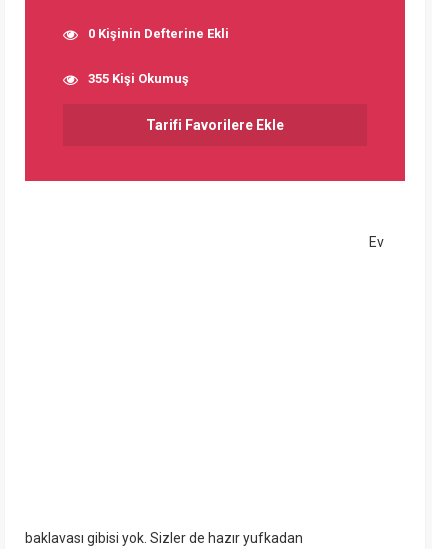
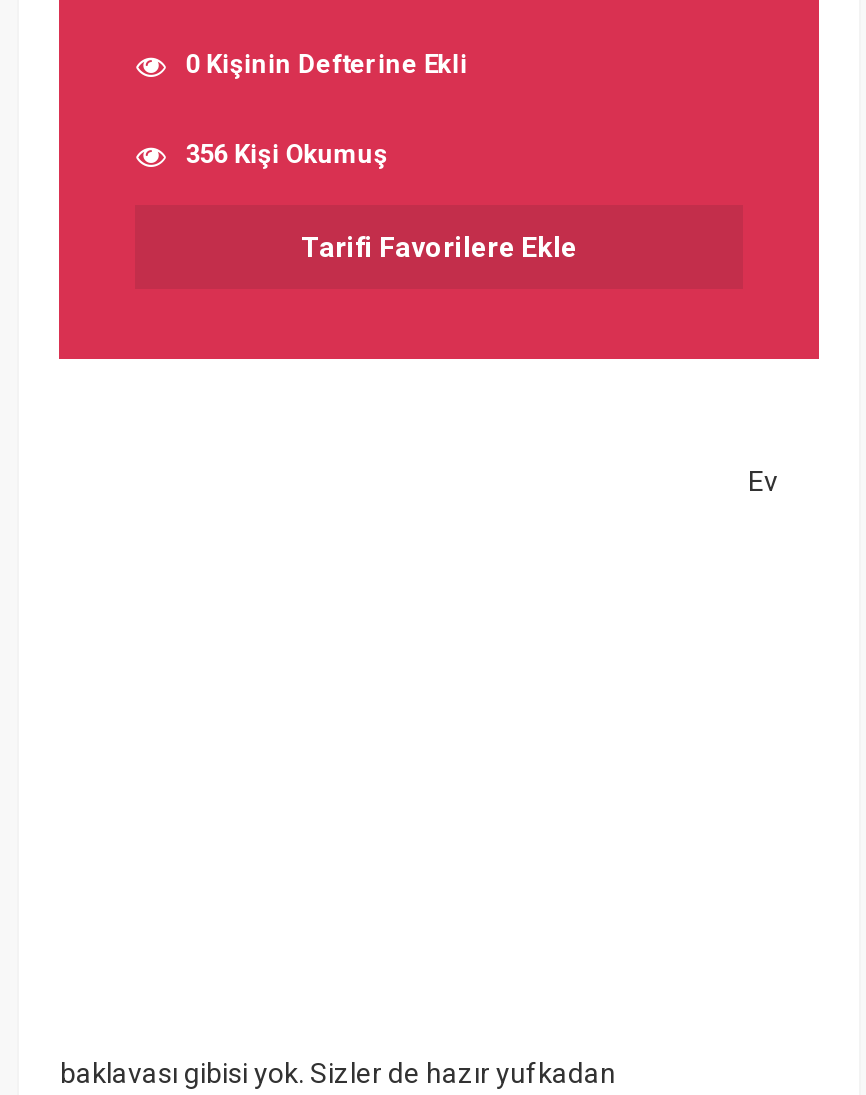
[88,71,189,86] 355 Kişi Okumuş -> [186,139,388,169] 356 Kişi Okumuş

